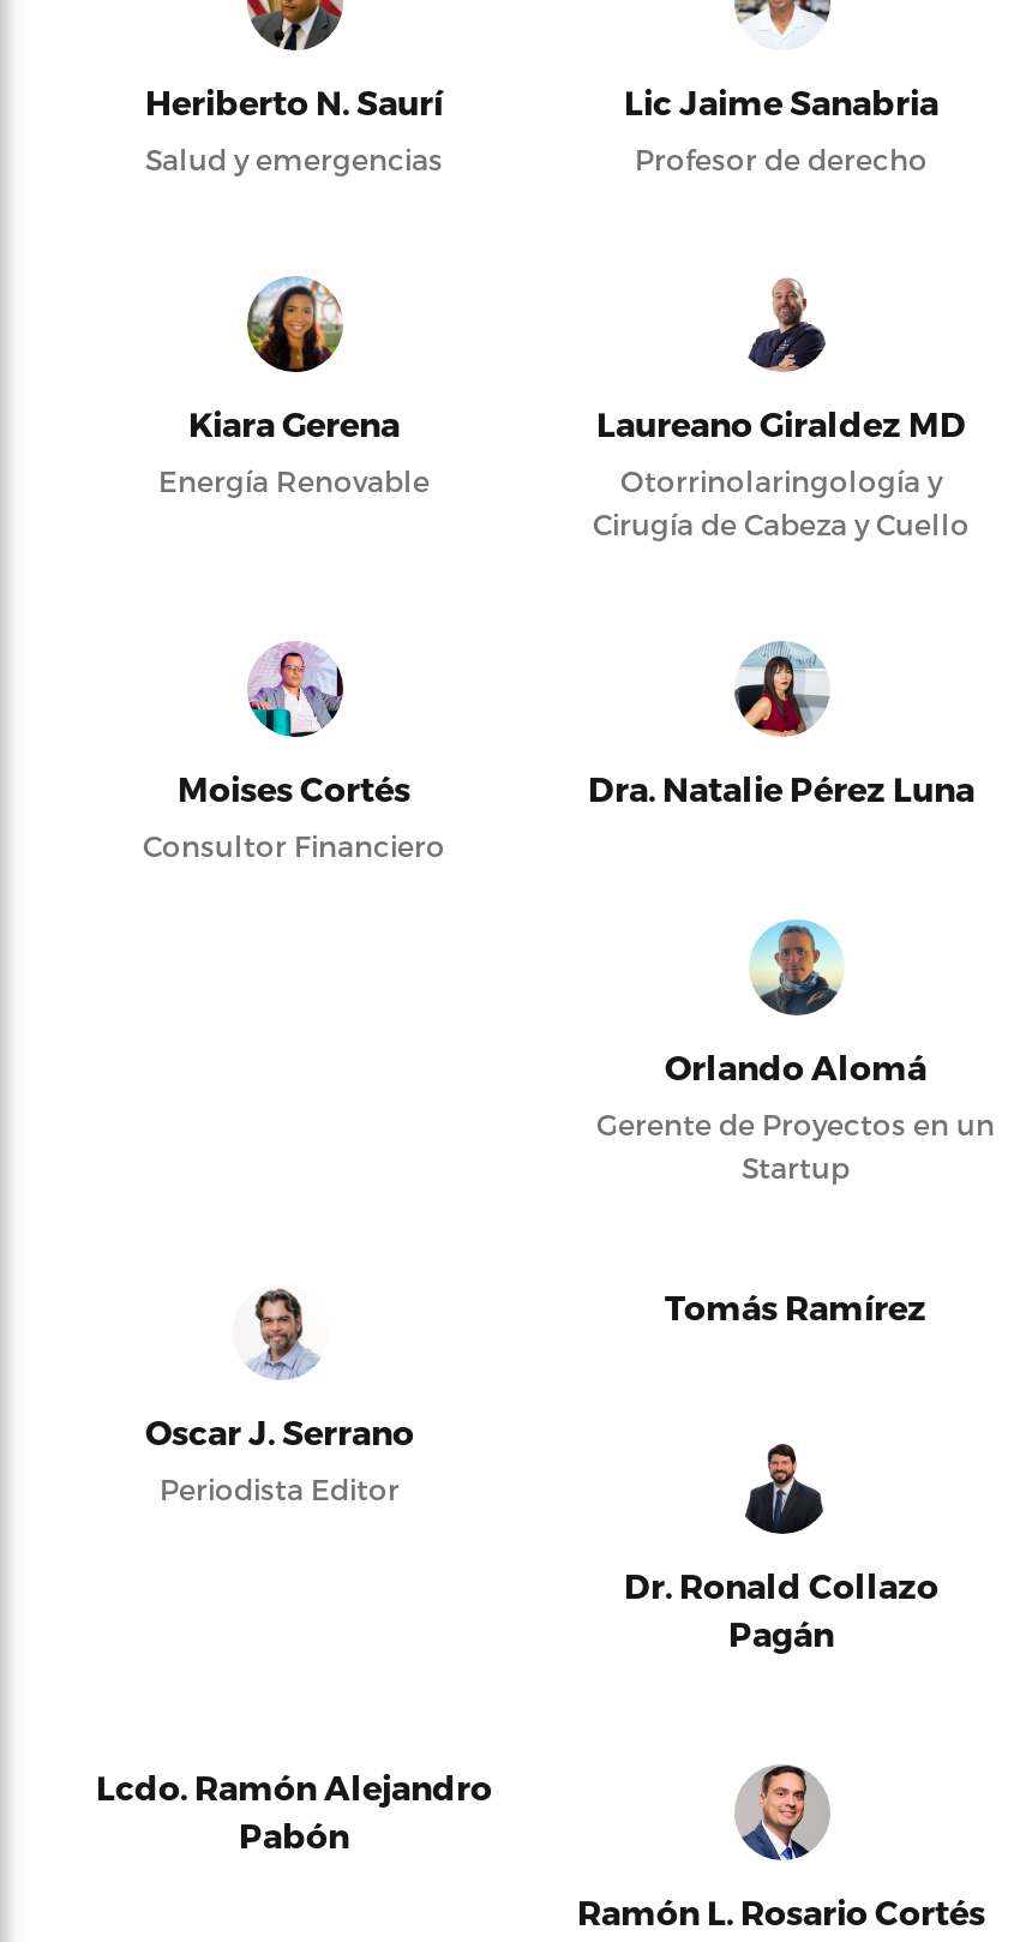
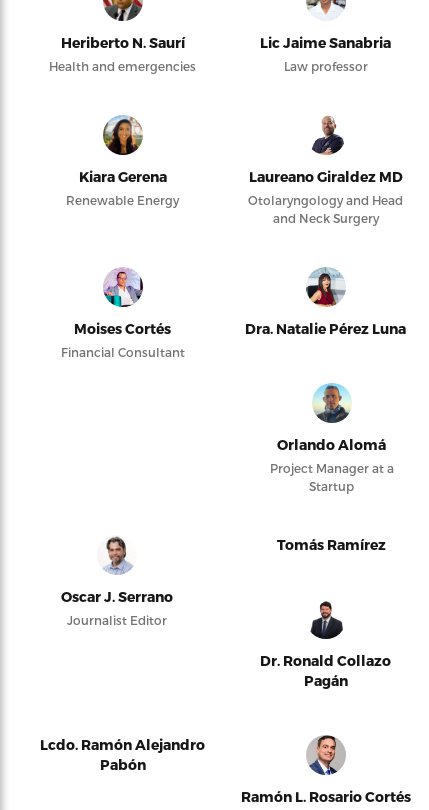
[145,142,443,175] Salud y emergencias -> [49,59,196,73] Health and emergencies
[635,142,928,175] Profesor de derecho -> [283,59,367,73] Law professor
[158,463,430,497] Energía Renovable -> [66,193,179,207] Renewable Energy
[593,463,970,540] Otorrinolaringología y | Cirugía de Cabeza y Cuello -> [248,193,403,225] Otolaryngology and Head | and Neck Surgery
[143,828,445,862] Consultor Financiero -> [60,345,184,359] Financial Consultant
[596,1107,995,1140] Gerente de Proyectos en un -> [269,461,393,475] Project Manager at a
[160,1472,400,1505] Periodista Editor -> [66,613,166,627] Journalist Editor

